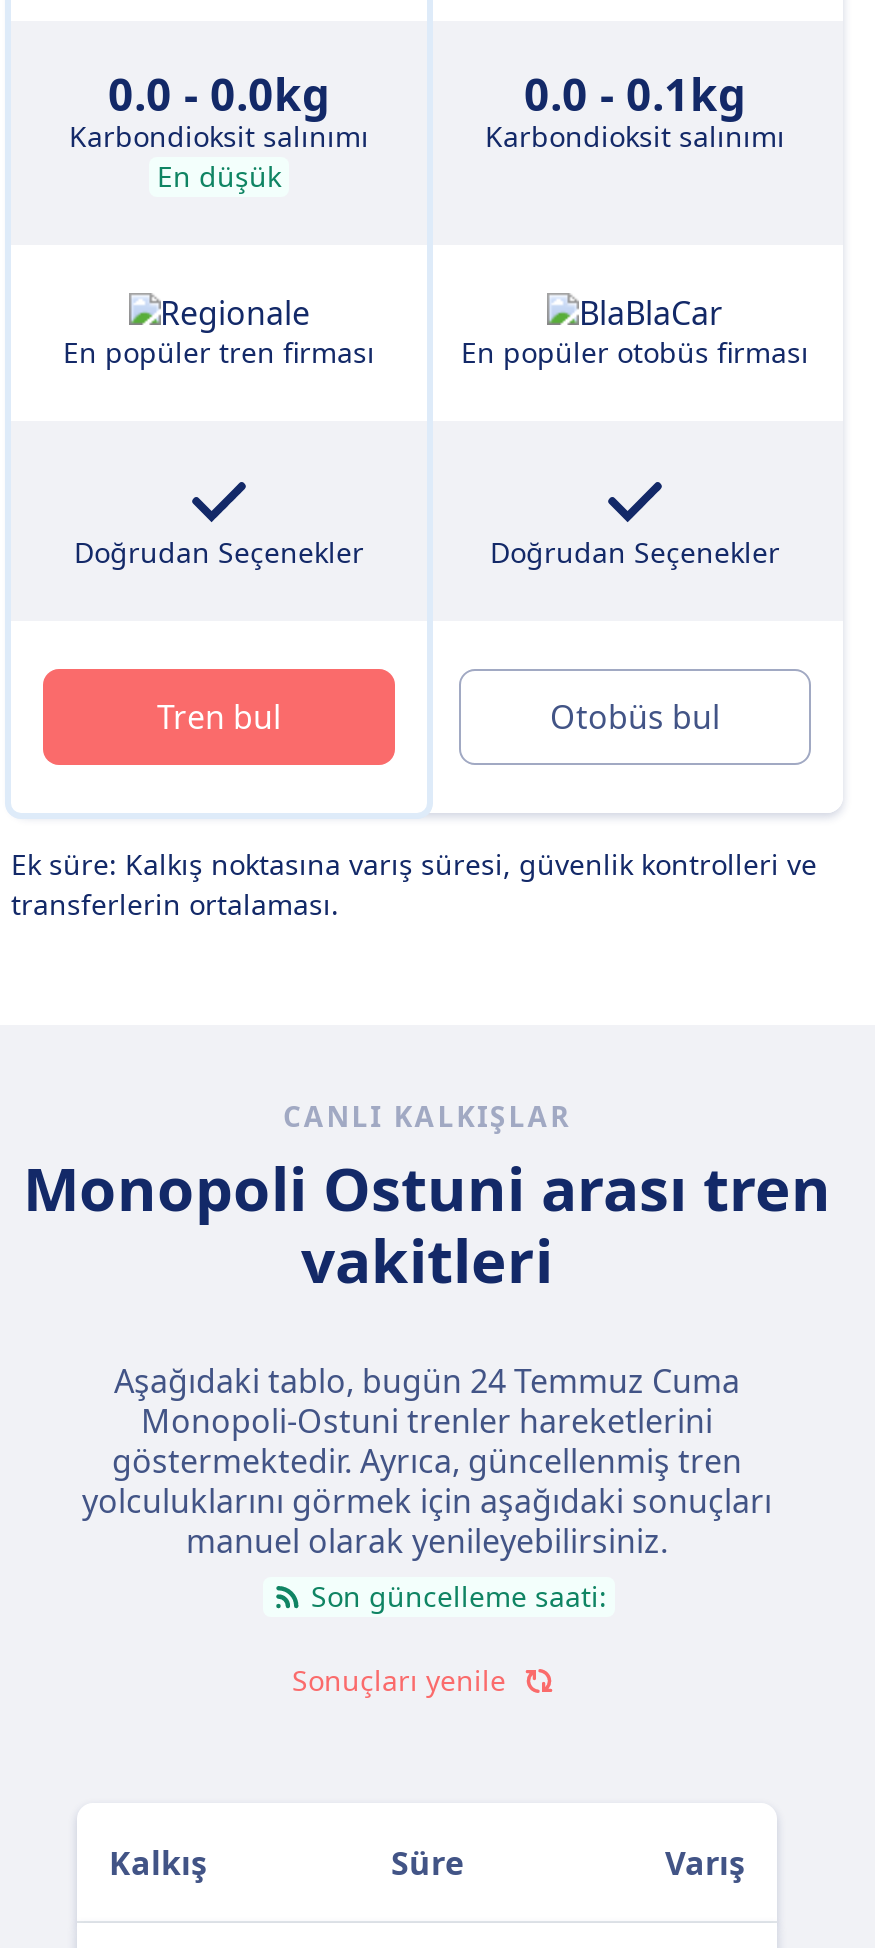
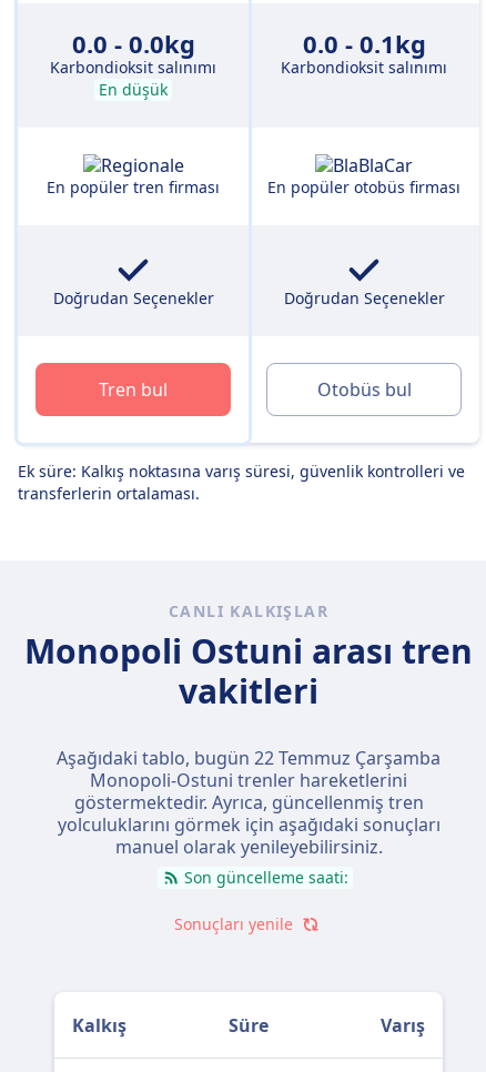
[114,1359,740,1403] Aşağıdaki tablo, bugün 24 Temmuz Cuma -> [57,746,441,770] Aşağıdaki tablo, bugün 22 Temmuz Çarşamba

